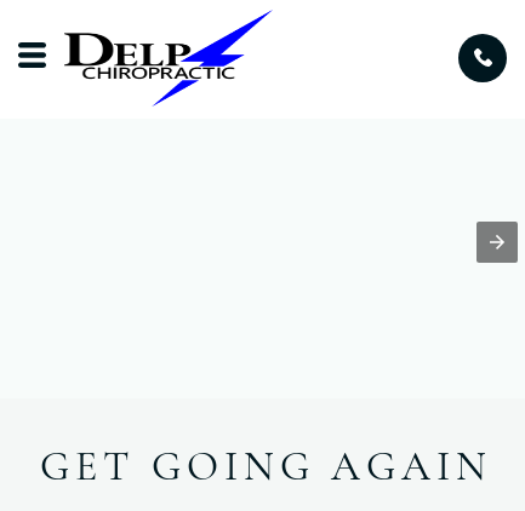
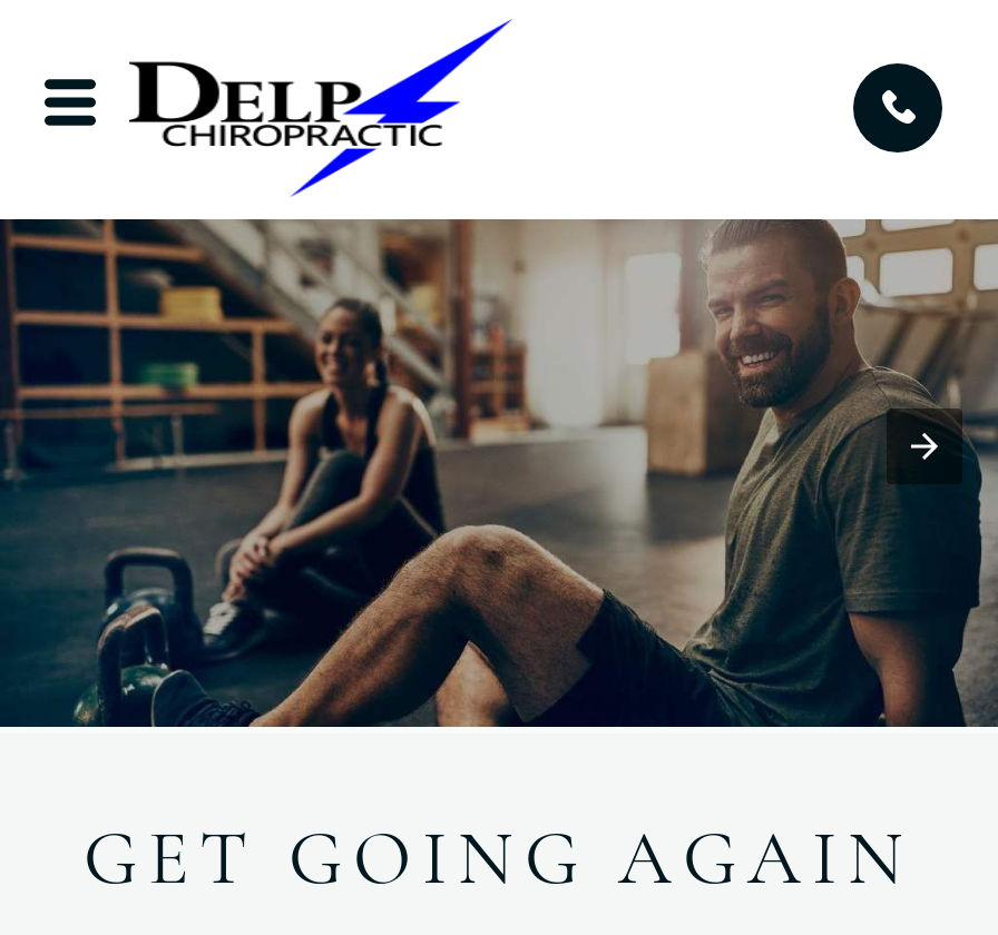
none -> [7,217,991,729] [image]

